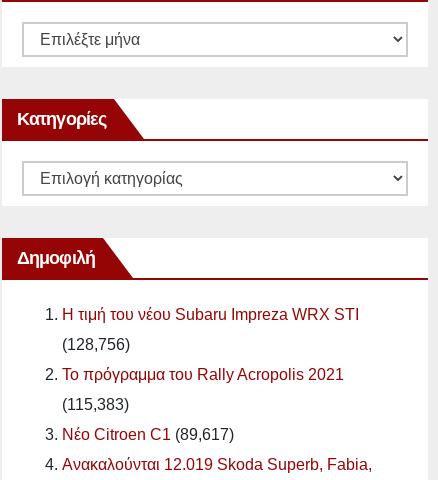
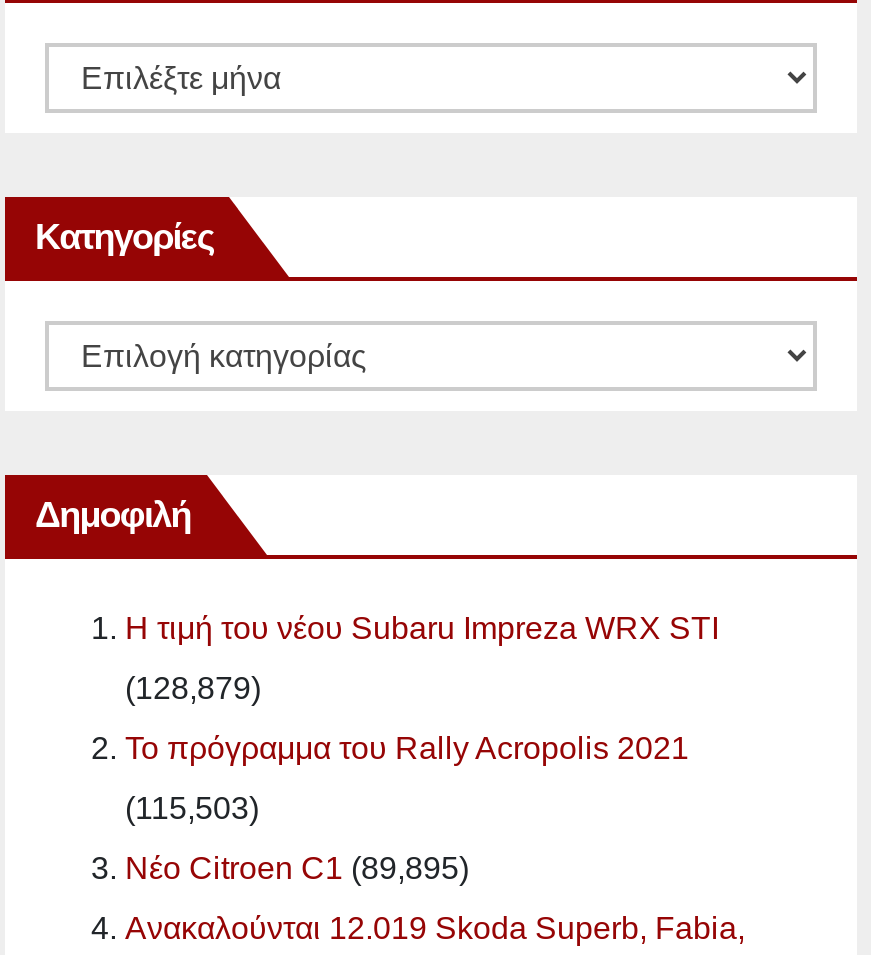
[62,336,130,353] (128,756) -> [125,671,261,705] (128,879)
[62,396,129,413] (115,383) -> [125,791,259,825] (115,503)
[62,426,234,443] Νέο Citroen C1 (89,617) -> [125,851,469,885] Νέο Citroen C1 (89,895)

